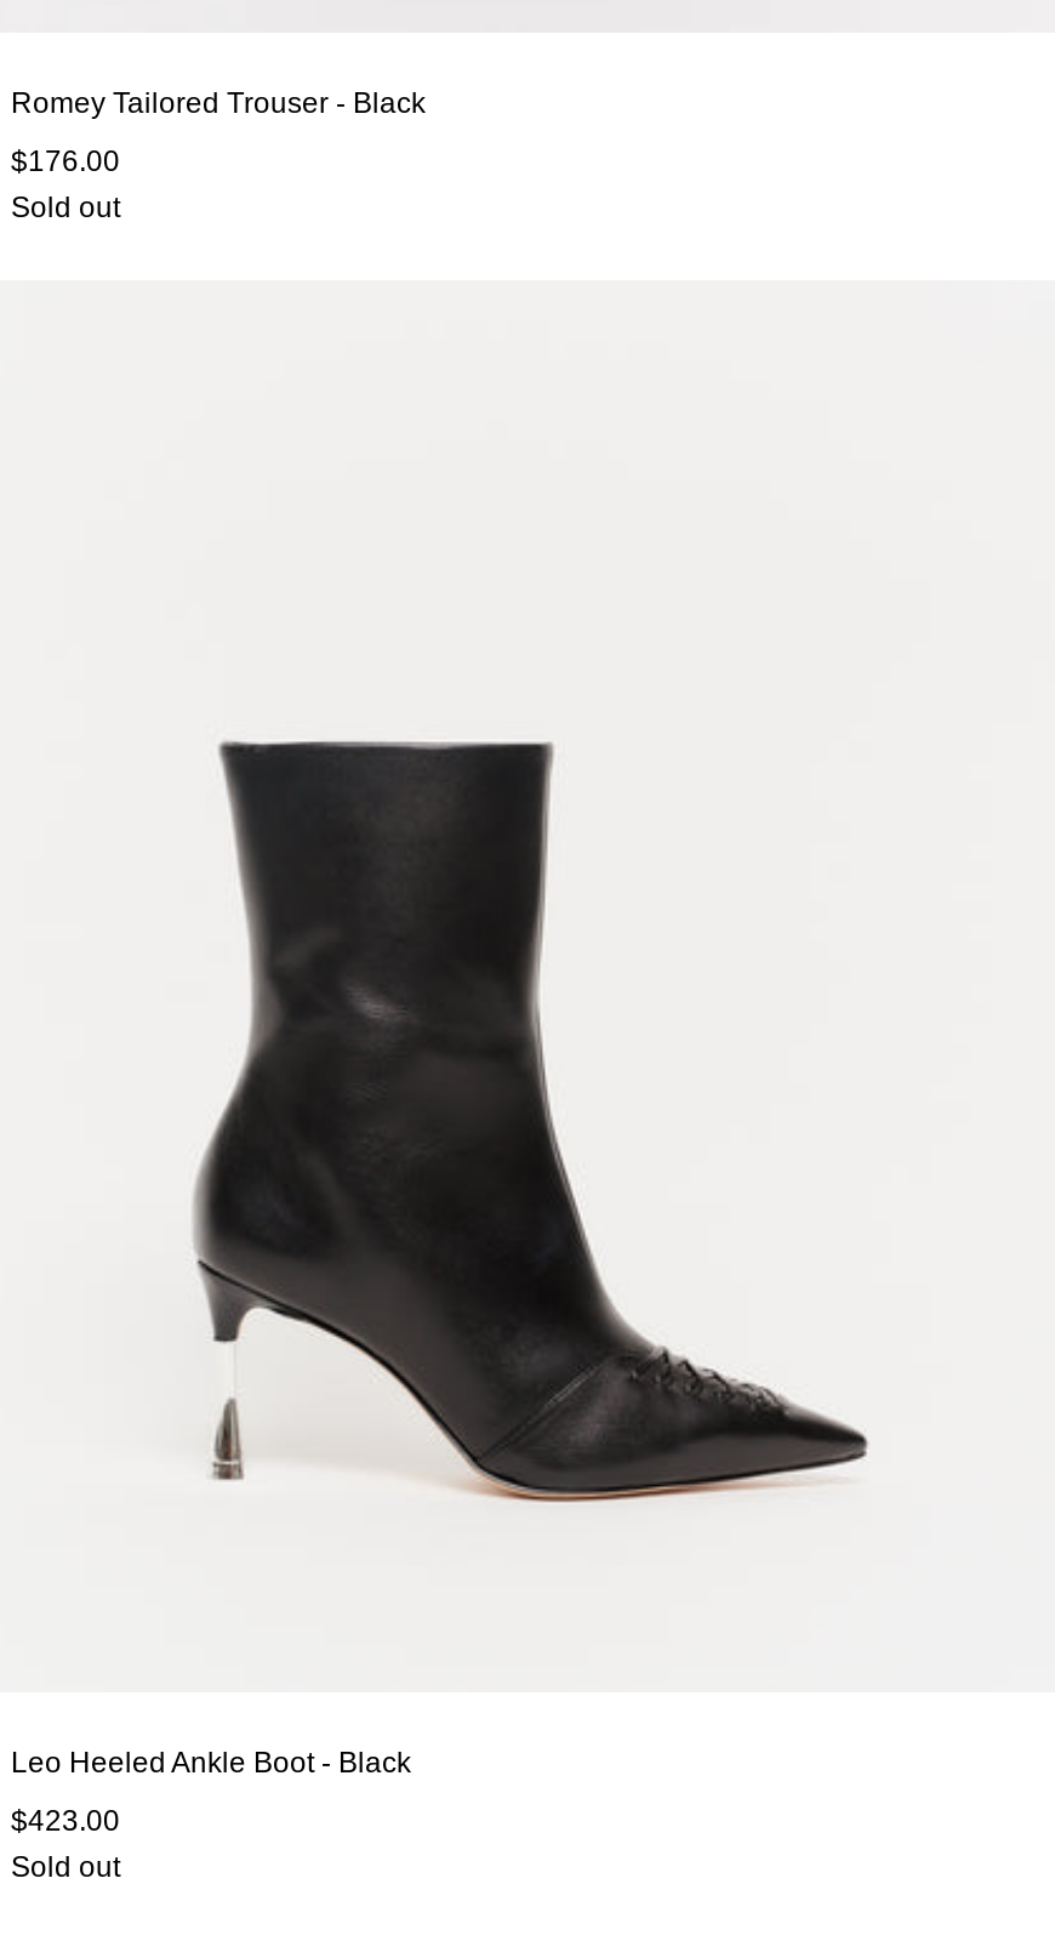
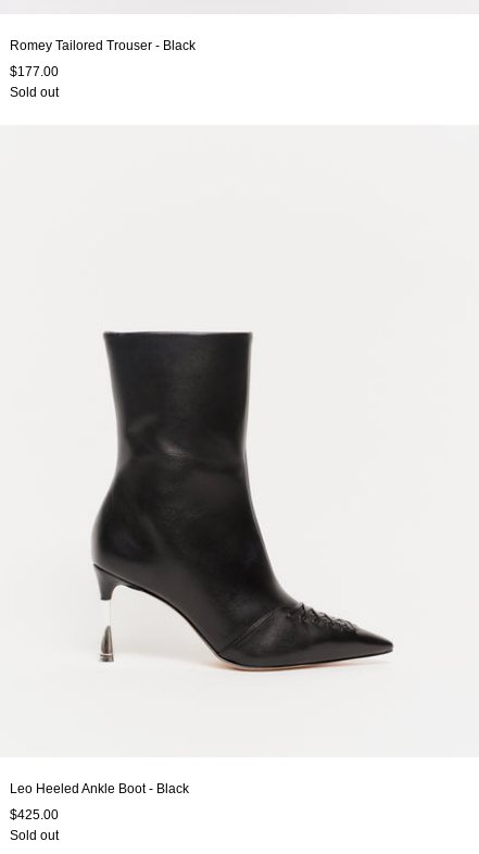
[11,144,120,178] $176.00 -> [10,64,59,79] $177.00
[11,1804,120,1838] $423.00 -> [10,807,59,823] $425.00

